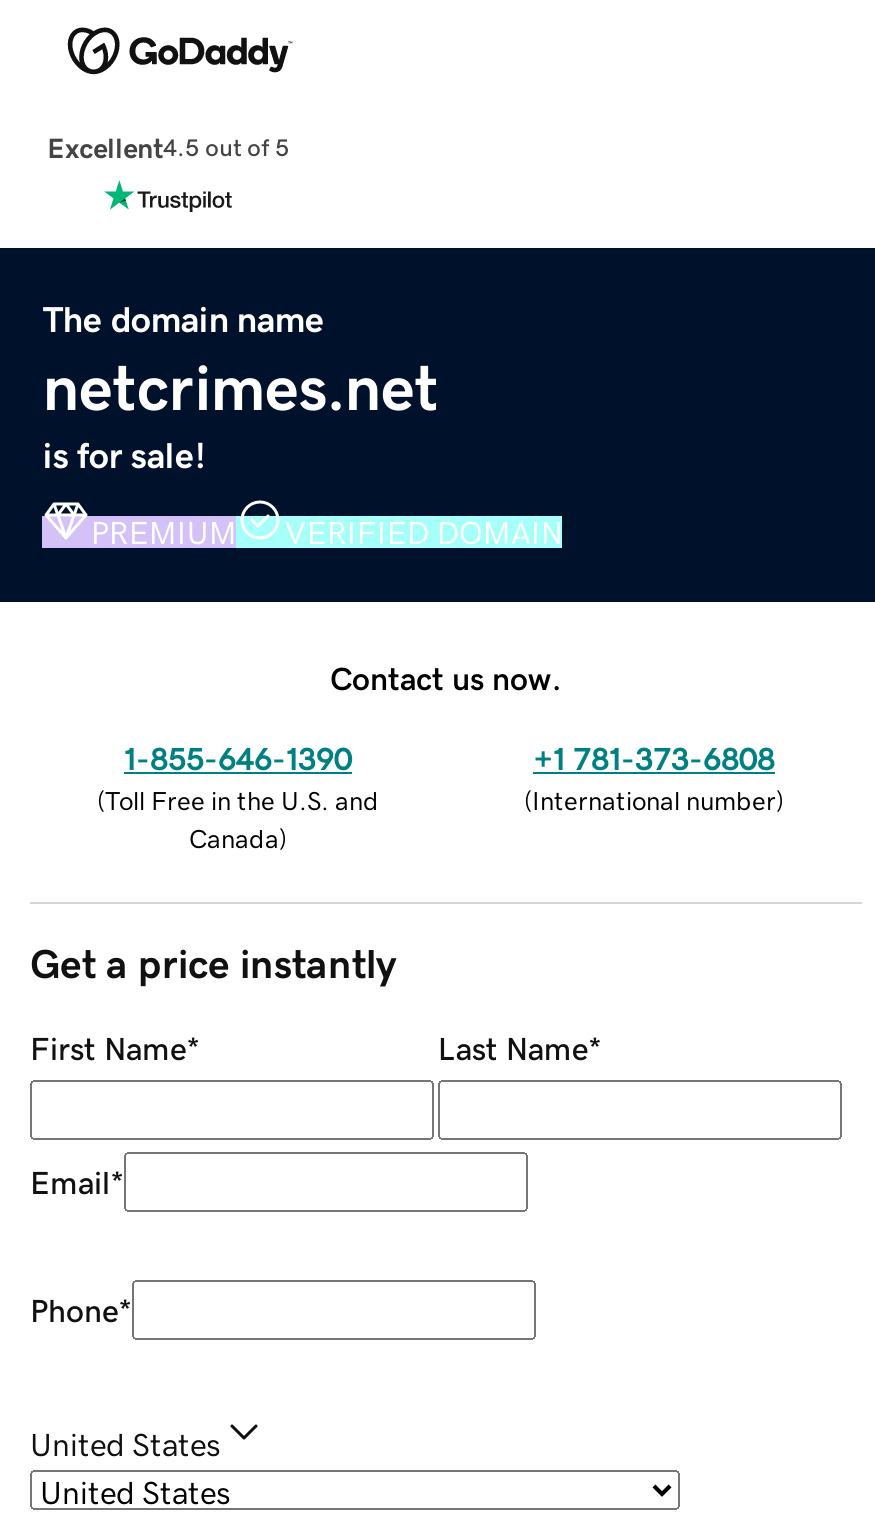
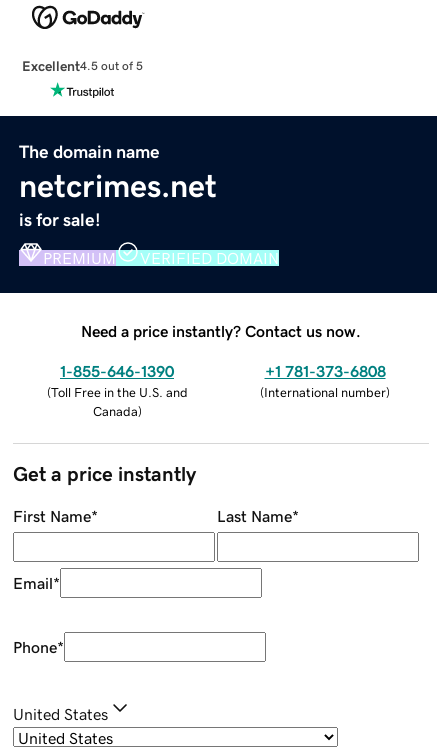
[330,661,562,693] Contact us now. -> [81,323,361,339] Need a price instantly? Contact us now.

